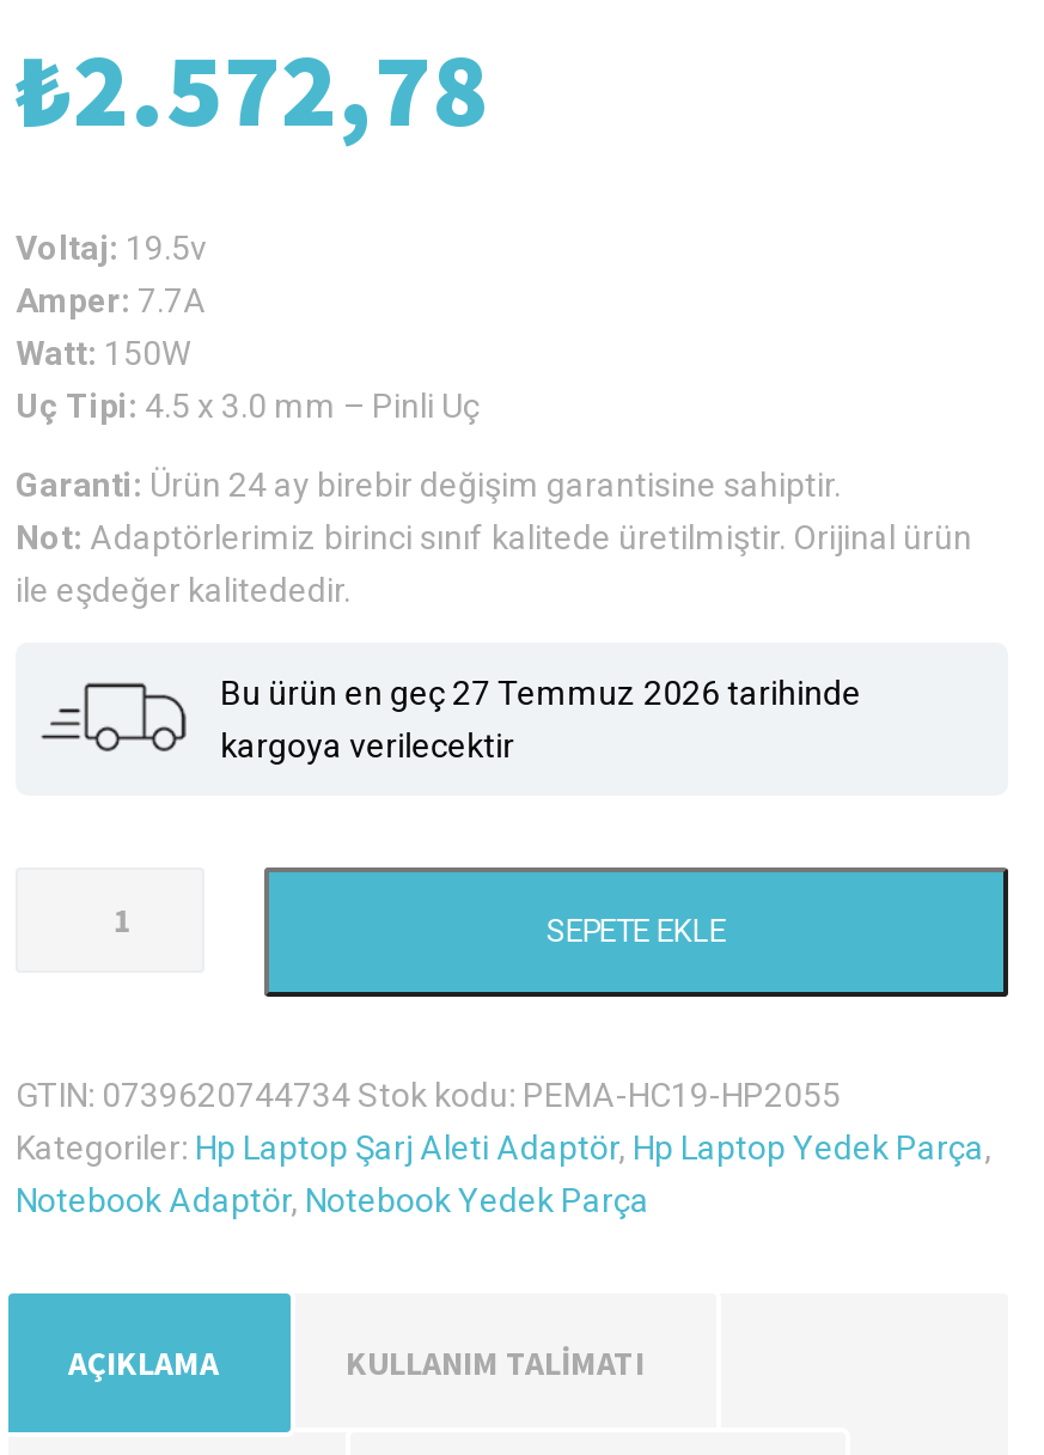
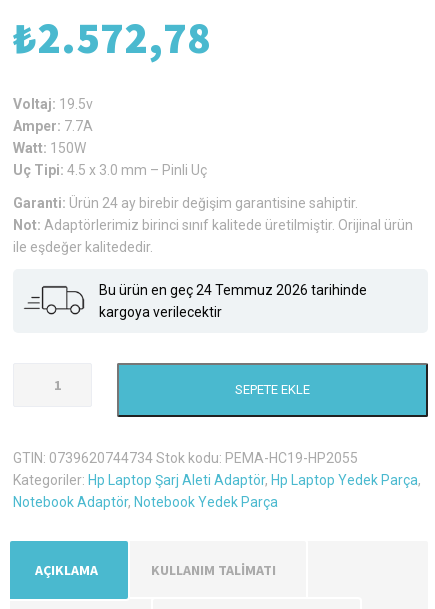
[220,673,861,712] Bu ürün en geç 27 Temmuz 2026 tarihinde -> [99,282,367,298] Bu ürün en geç 24 Temmuz 2026 tarihinde

